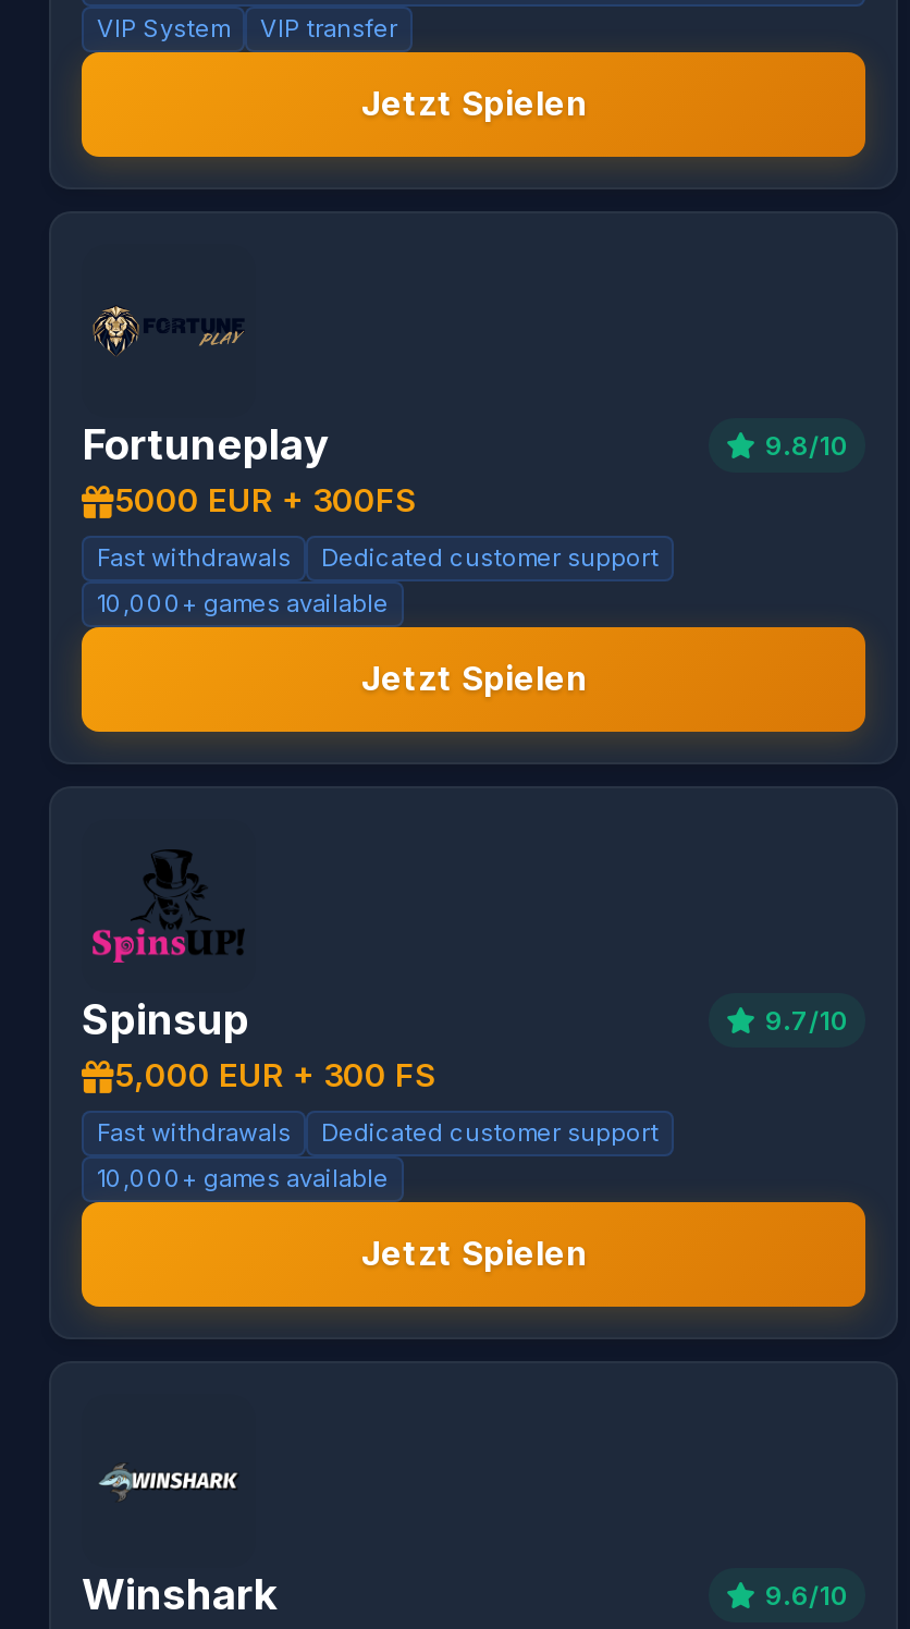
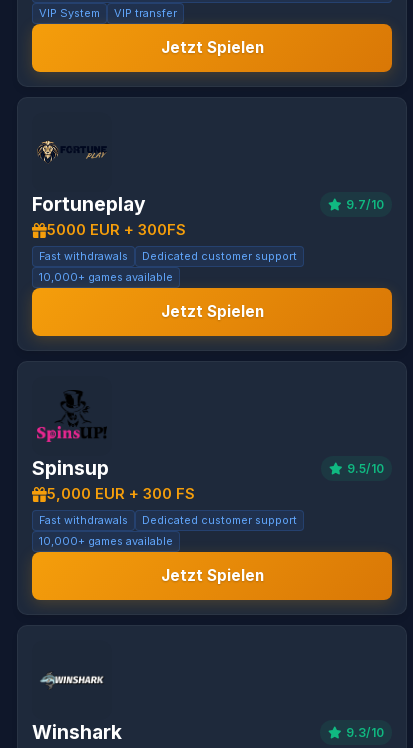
[765,429,848,462] 9.8/10 -> [346,197,384,212] 9.7/10
[765,1004,848,1037] 9.7/10 -> [347,461,384,476] 9.5/10
[765,1579,848,1612] 9.6/10 -> [346,725,384,740] 9.3/10

